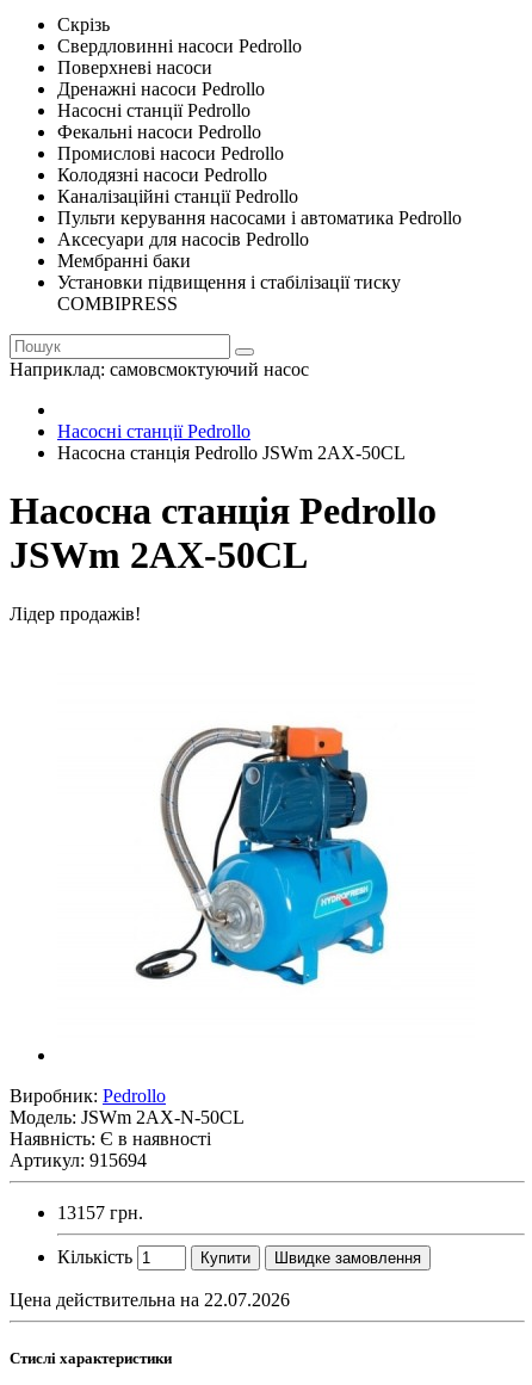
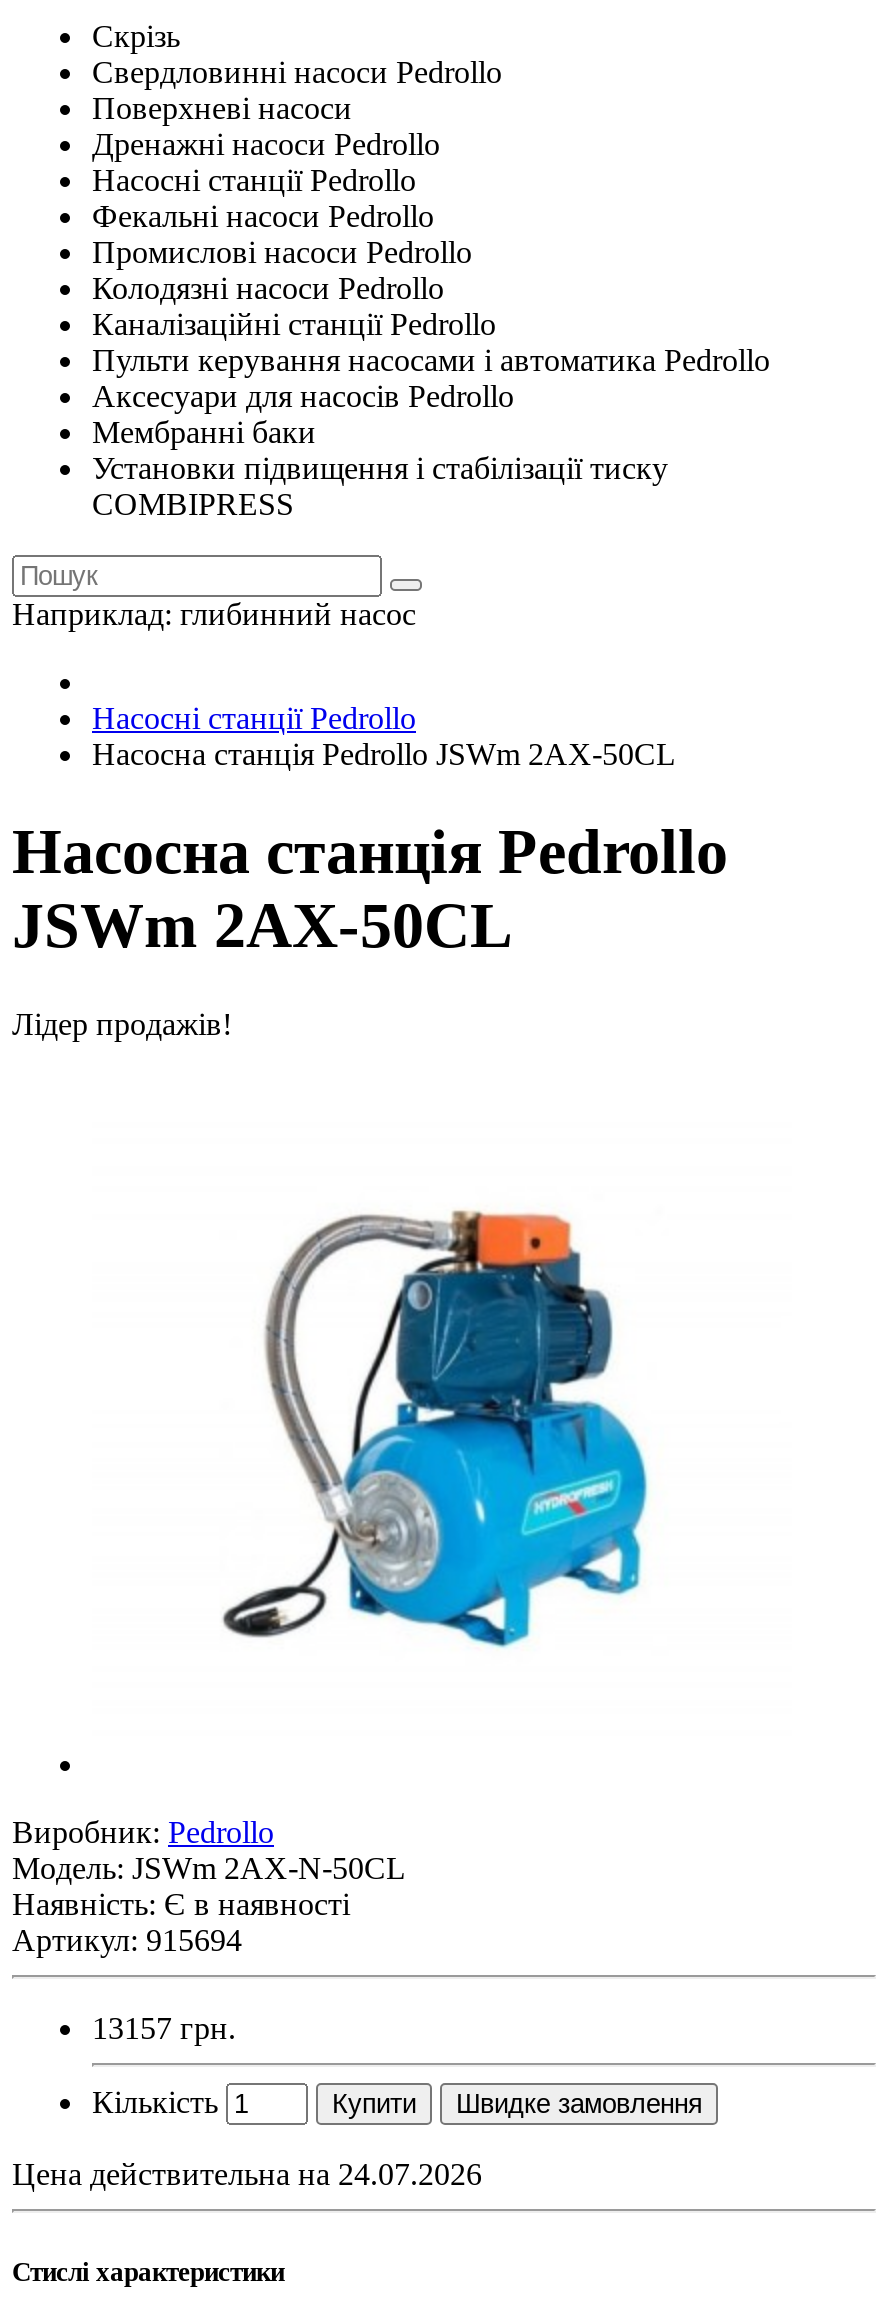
[10,359,309,379] Наприклад:самовсмоктуючий насос -> [12,597,416,631] Наприклад:глибинний насос
[10,1289,290,1310] Цена действительна на 22.07.2026 -> [12,2157,482,2191] Цена действительна на 24.07.2026

